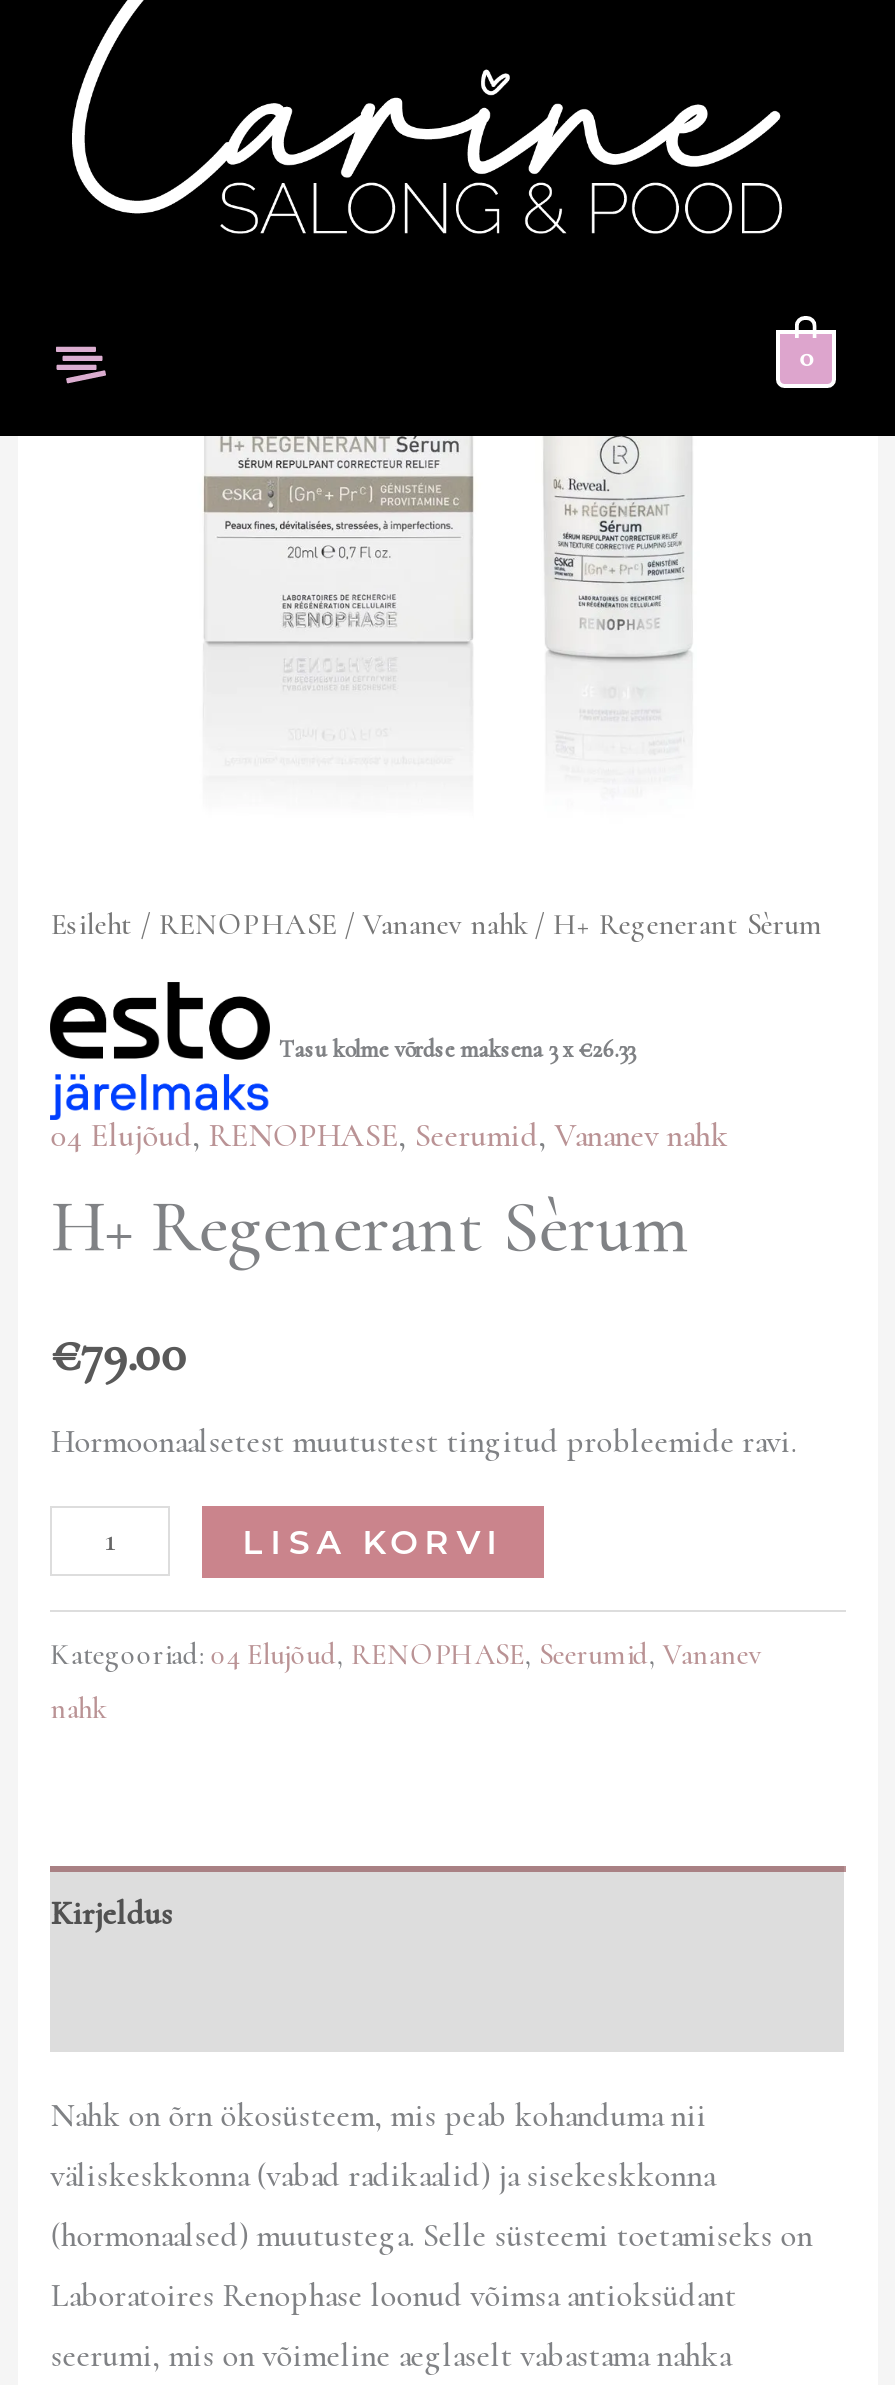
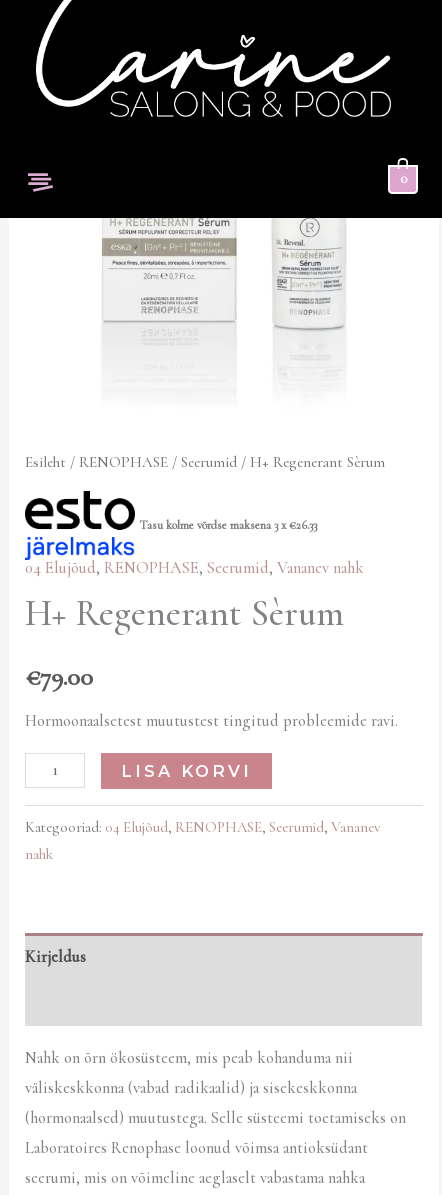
[51,906,823,942] Esileht / RENOPHASE / Vananev nahk / H+ Regenerant Sèrum -> [25,453,385,471] Esileht / RENOPHASE / Seerumid / H+ Regenerant Sèrum

